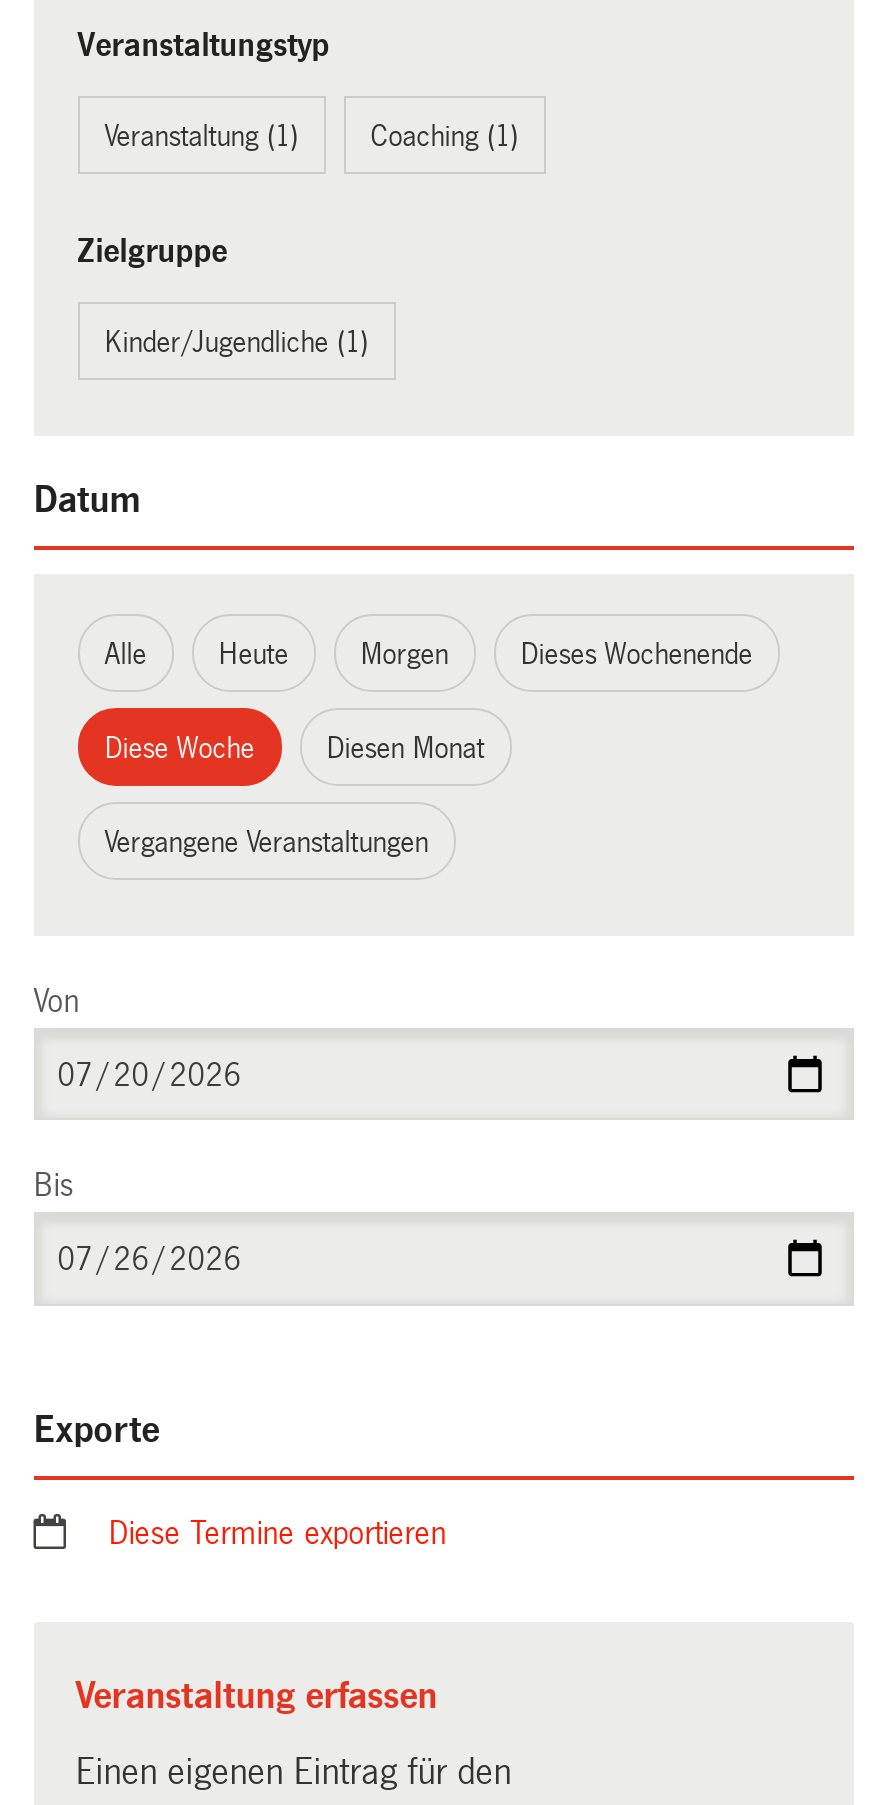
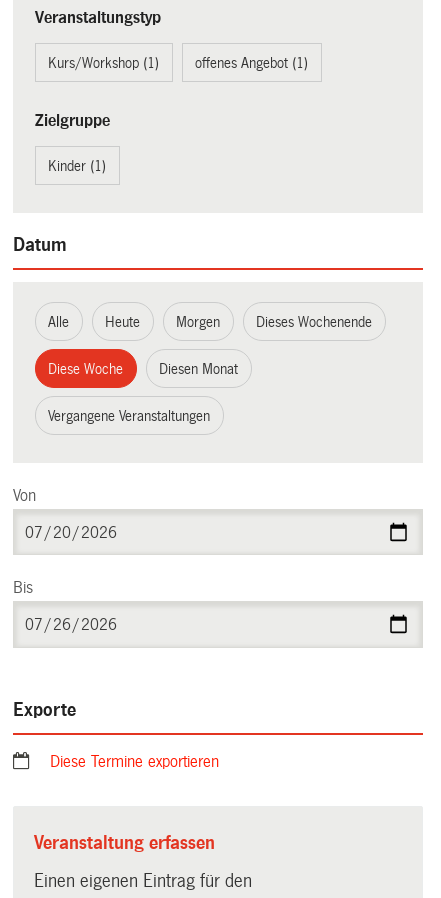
[104,119,518,151] Veranstaltung (1) | Coaching (1) -> [48,54,308,70] Kurs/Workshop (1) | offenes Angebot (1)
[104,325,368,357] Kinder/Jugendliche (1) -> [48,157,106,173] Kinder (1)

